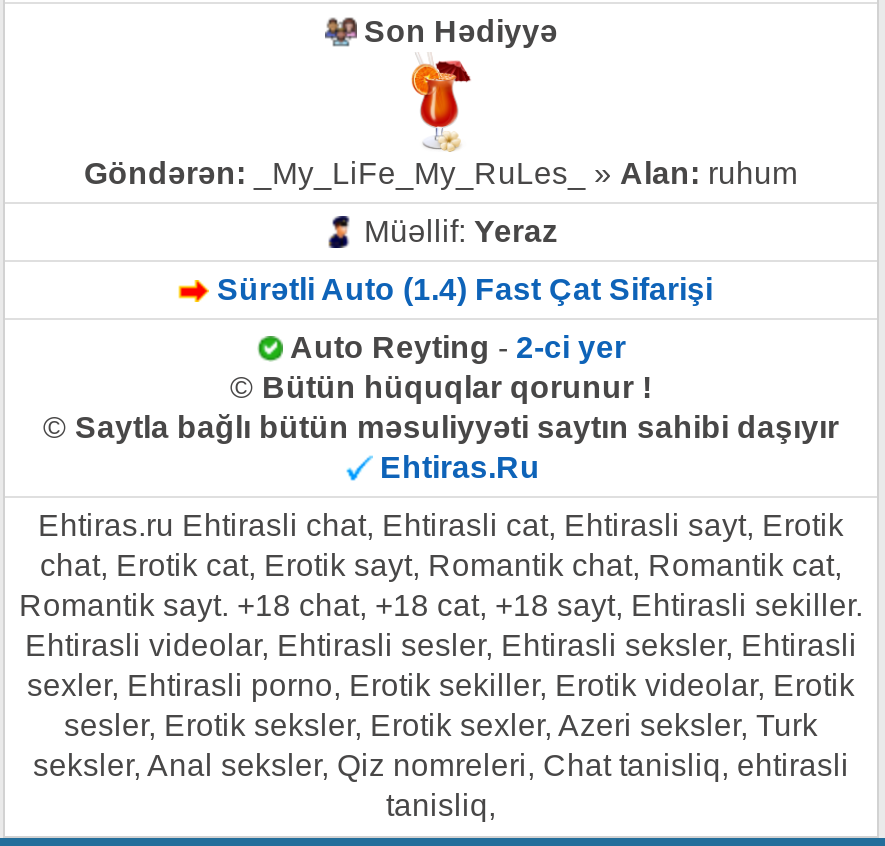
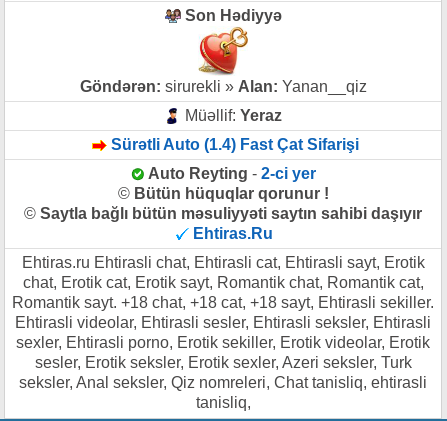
[84,54,798,190] [image] | Göndərən: _My_LiFe_My_RuLes_ » Alan: ruhum -> [79,26,366,95] [image] | Göndərən: sirurekli » Alan: Yanan__qiz

